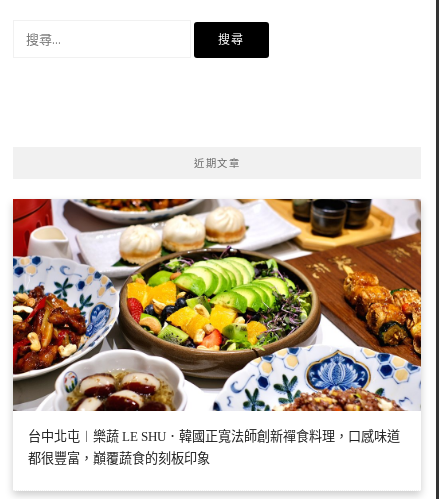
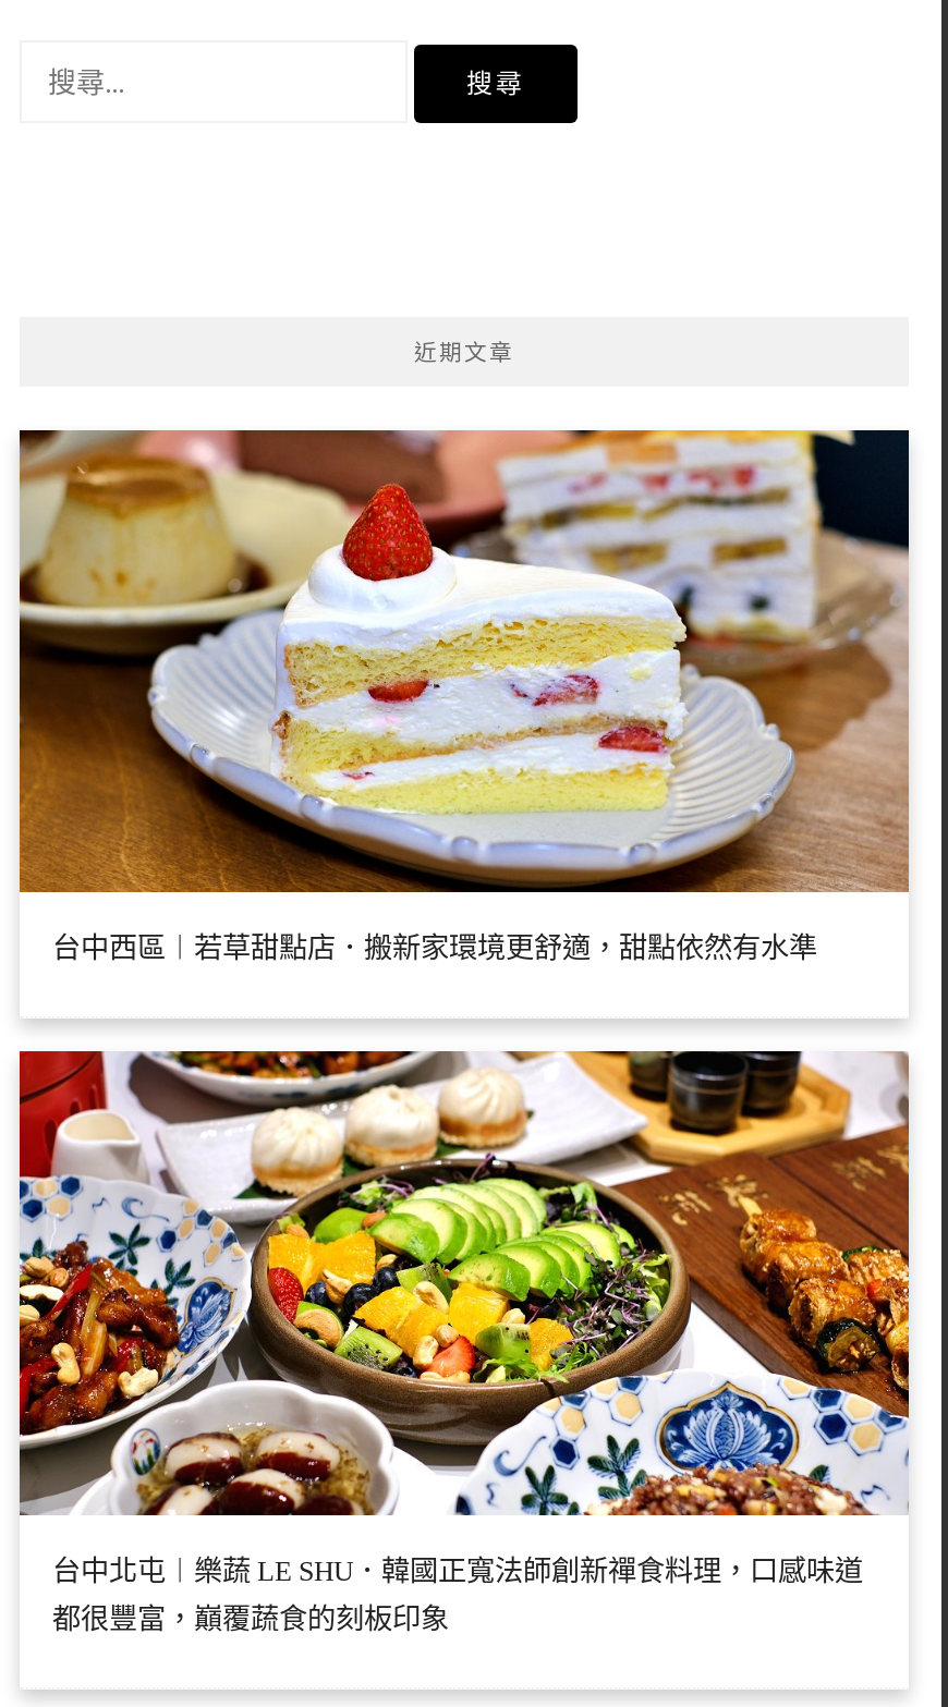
none -> [17,428,911,965] [image] | 台中西區︱若草甜點店．搬新家環境更舒適，甜點依然有水準

